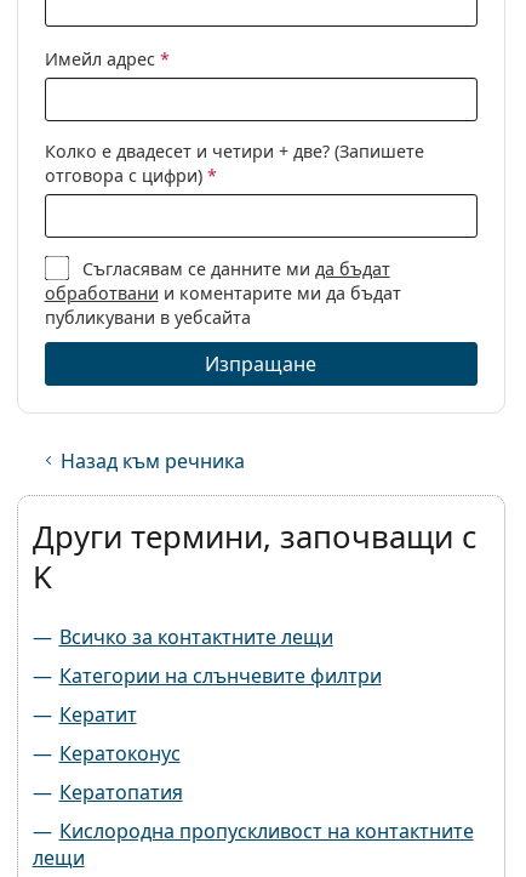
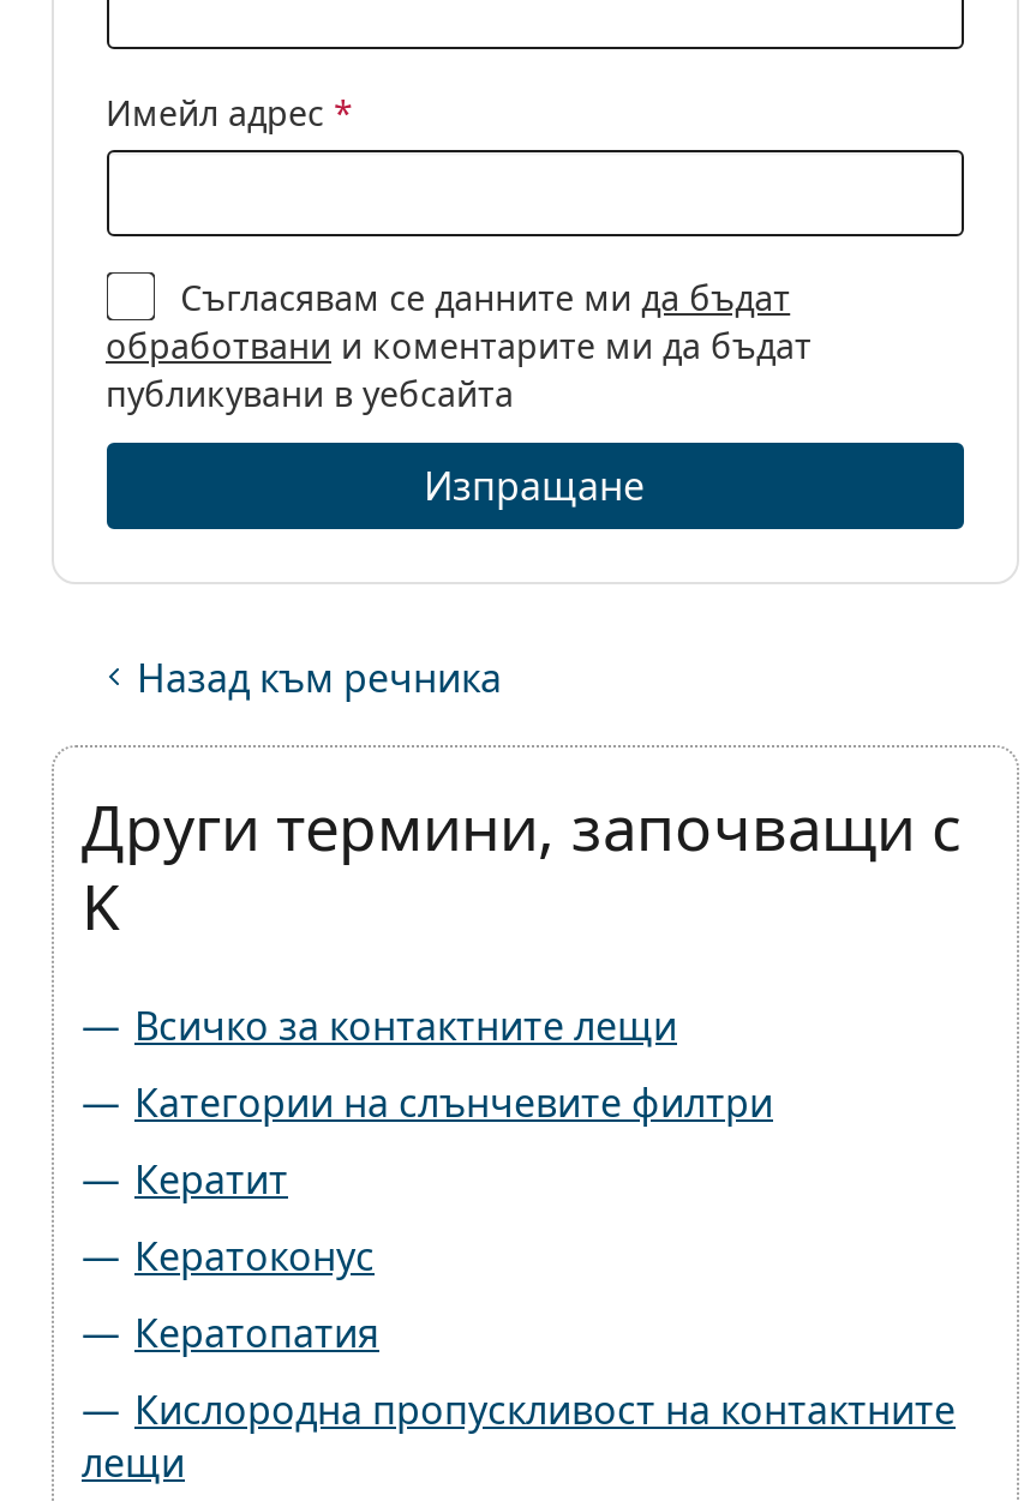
[44,139,424,187] Колко е двадесет и четири + две? (Запишете | отговора с цифри) * -> none

